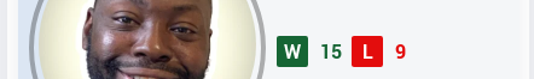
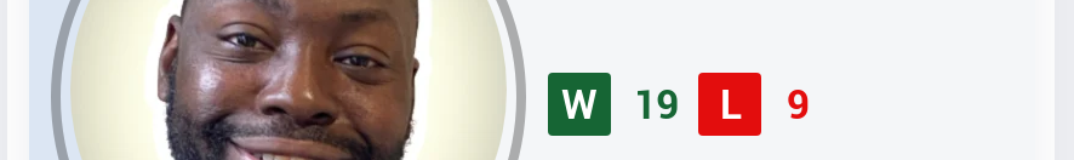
[284,39,407,65] W 15 L 9 -> [562,78,809,132] W 19 L 9

